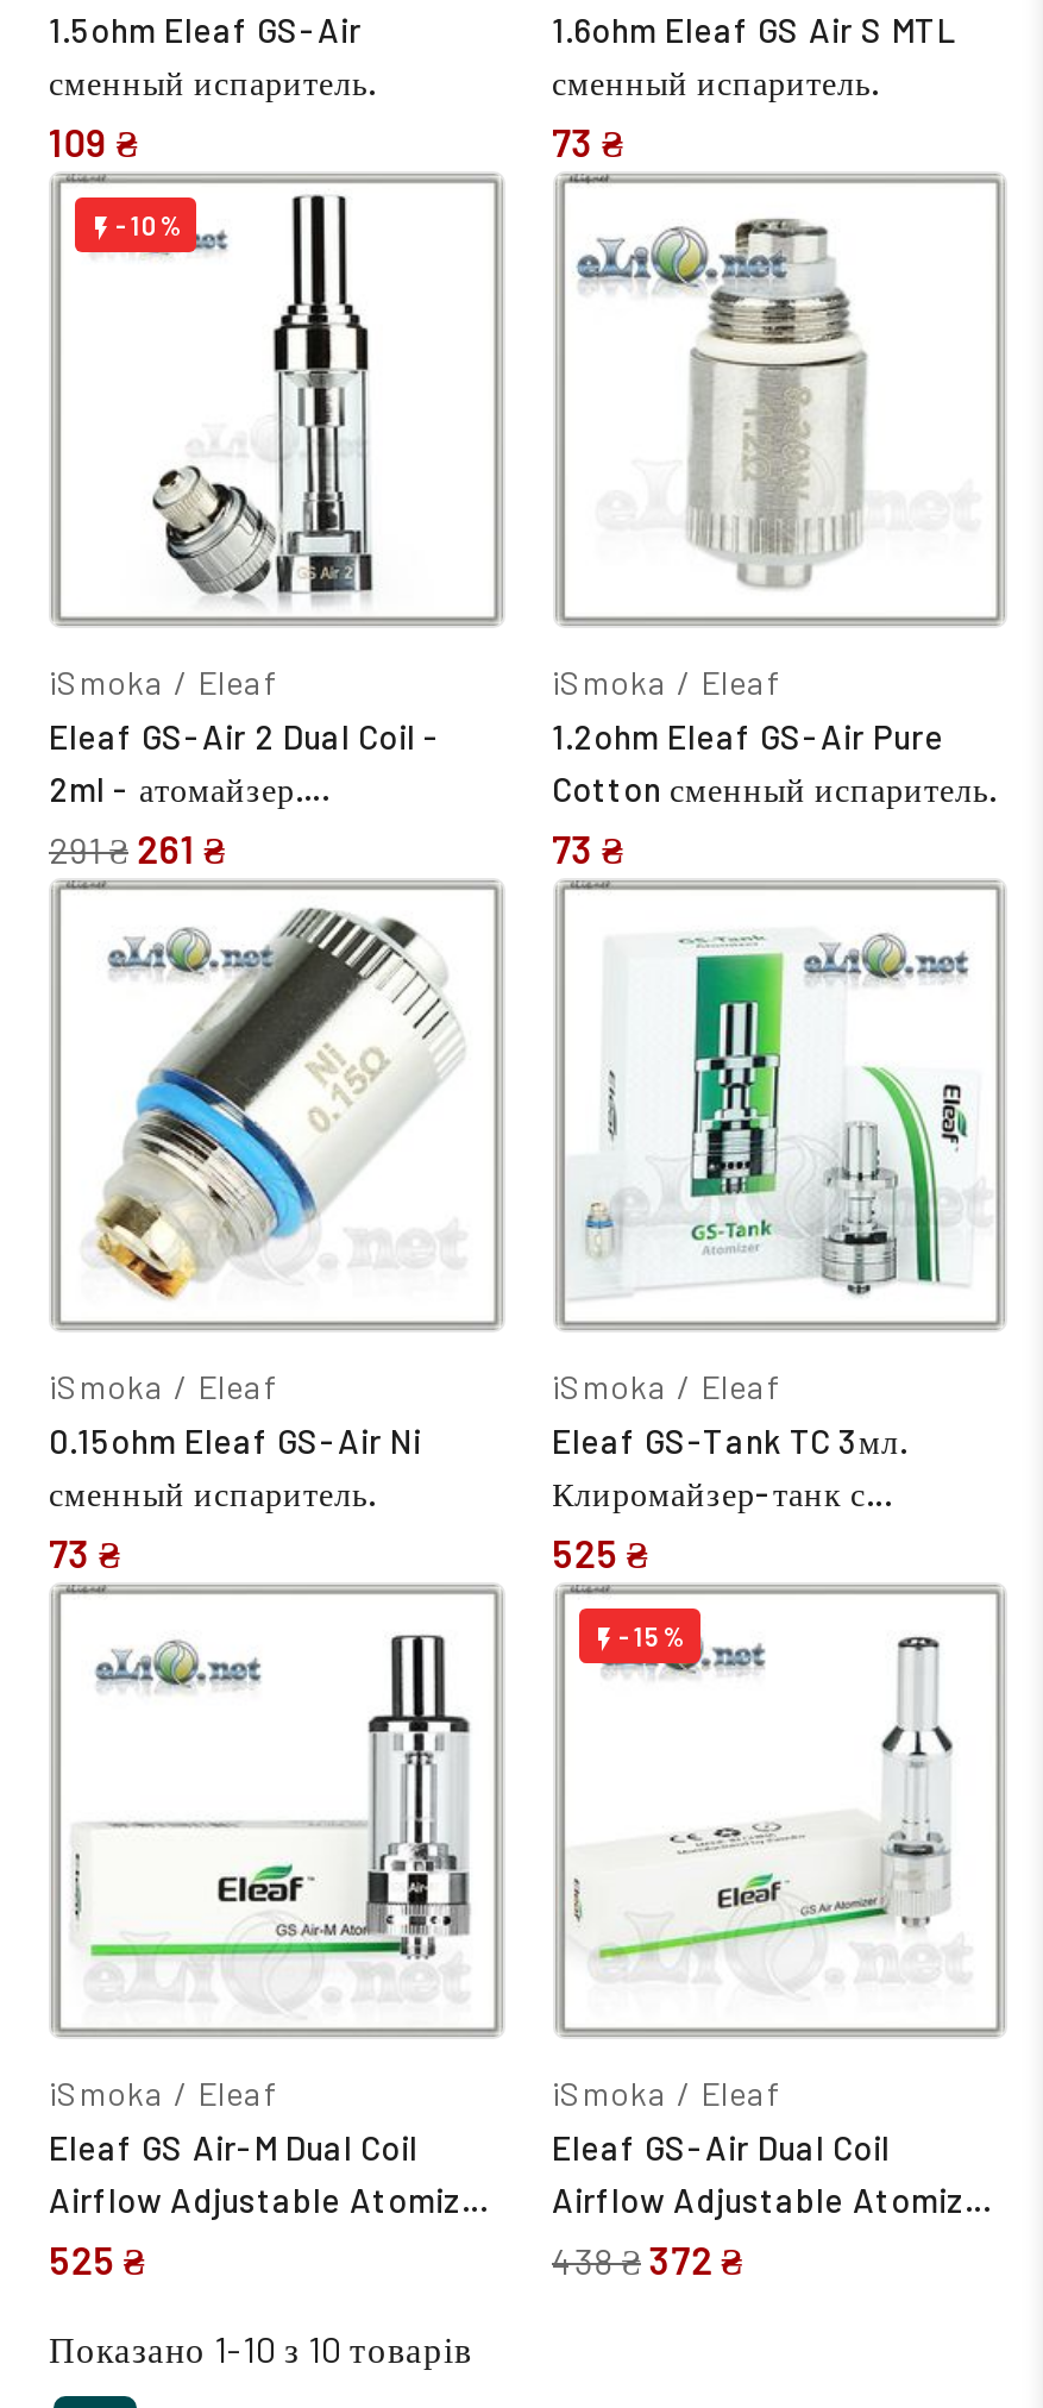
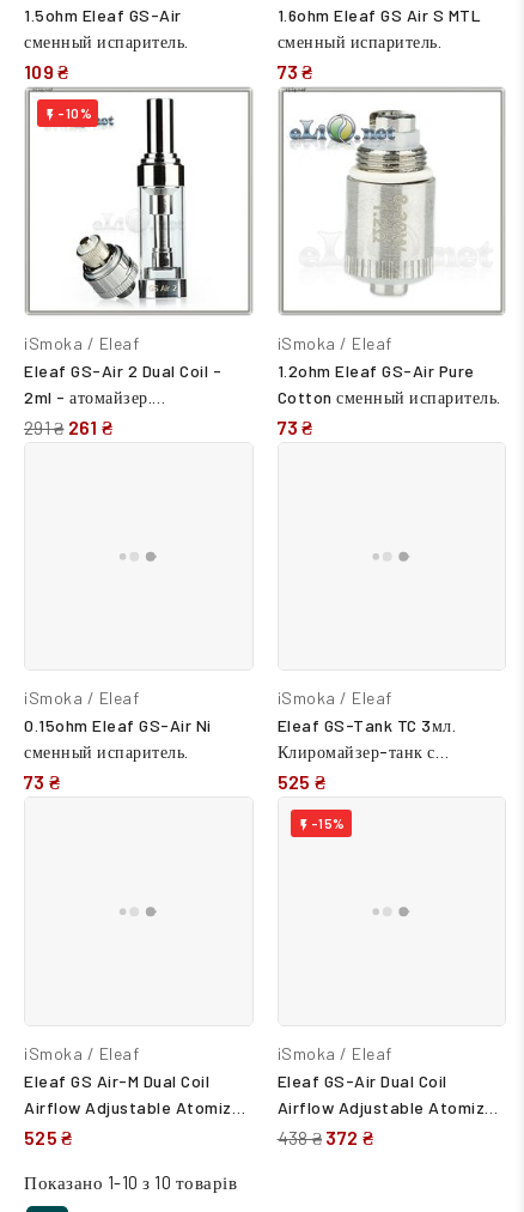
[51,878,503,1330] [image] -> none
[555,878,1005,1330] [image] -> none
[51,1582,503,2037] [image] -> none
[555,1582,1005,2037] [image] -> none

